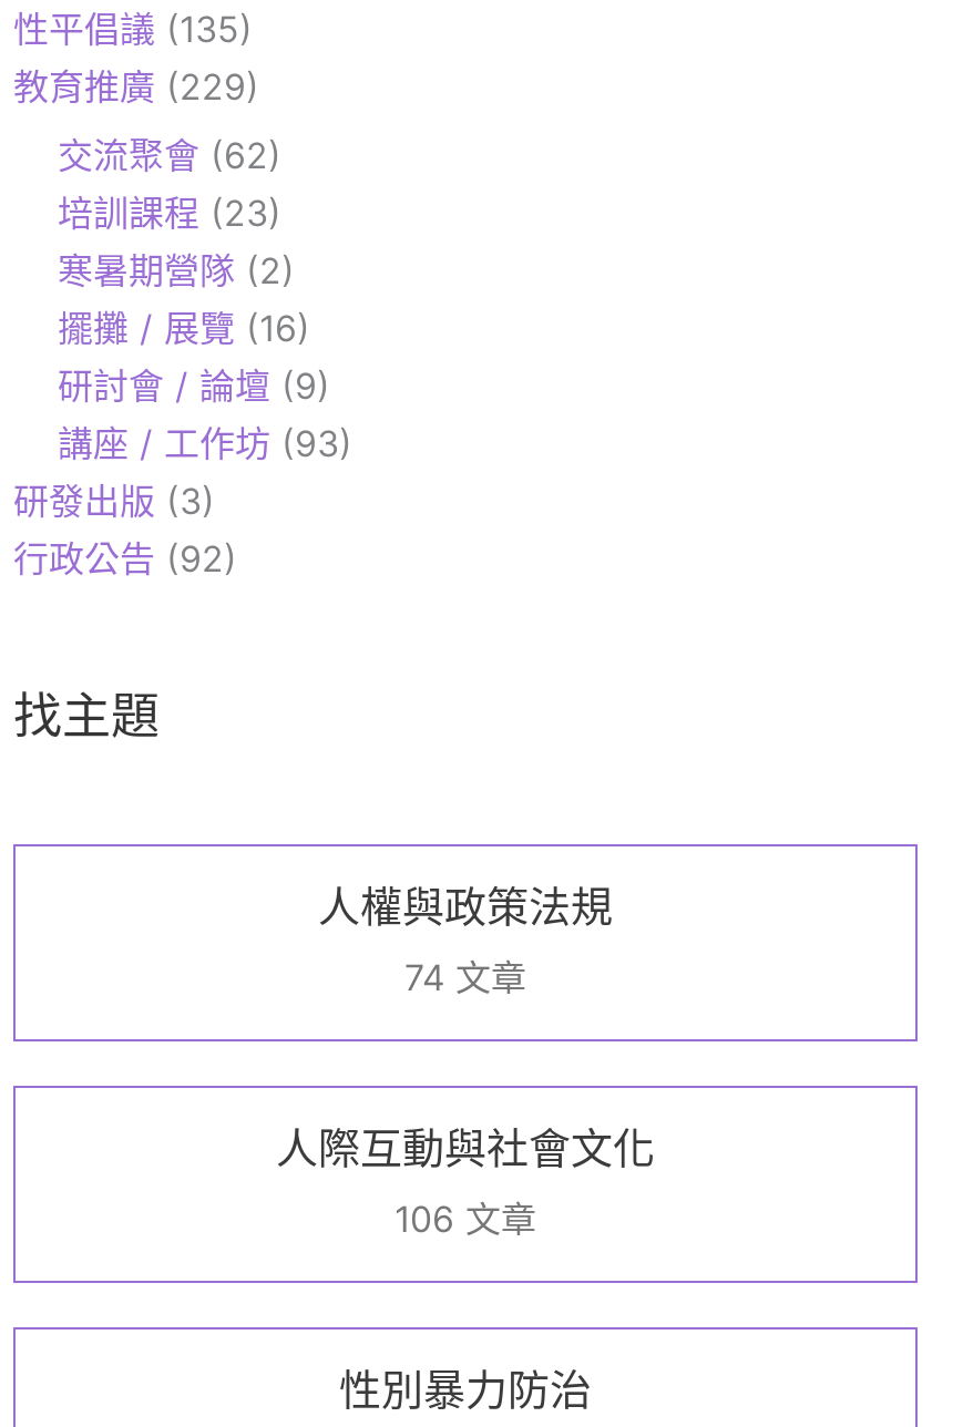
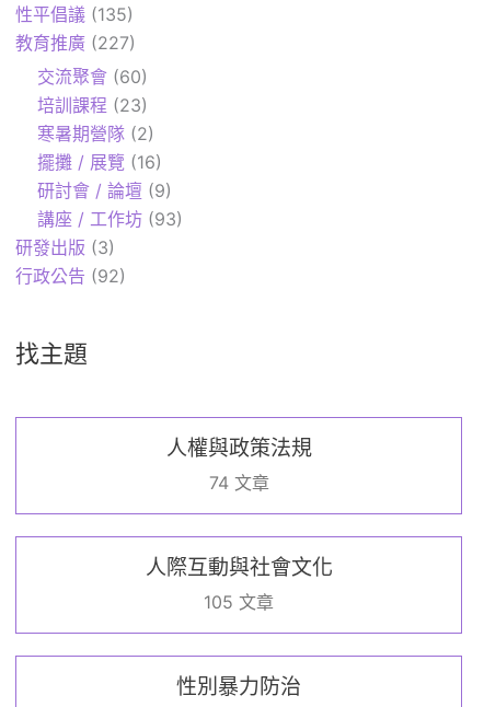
[13,64,259,109] 教育推廣(229) -> [15,32,136,54] 教育推廣(227)
[58,133,281,177] 交流聚會(62) -> [37,66,148,88] 交流聚會(60)
[394,1196,536,1240] 106 文章 -> [204,591,274,612] 105 文章

